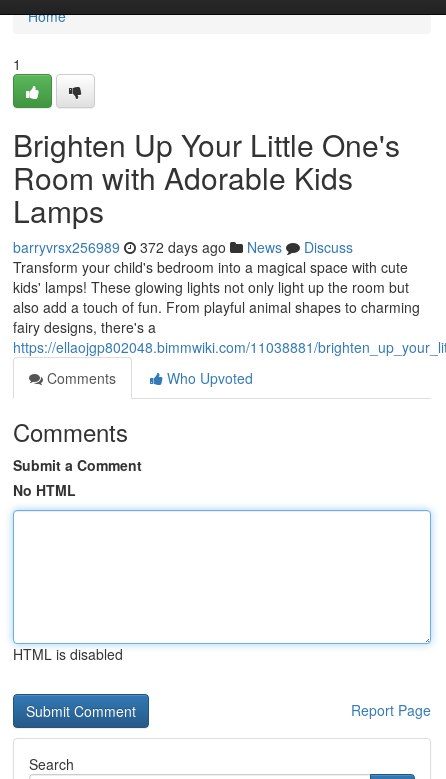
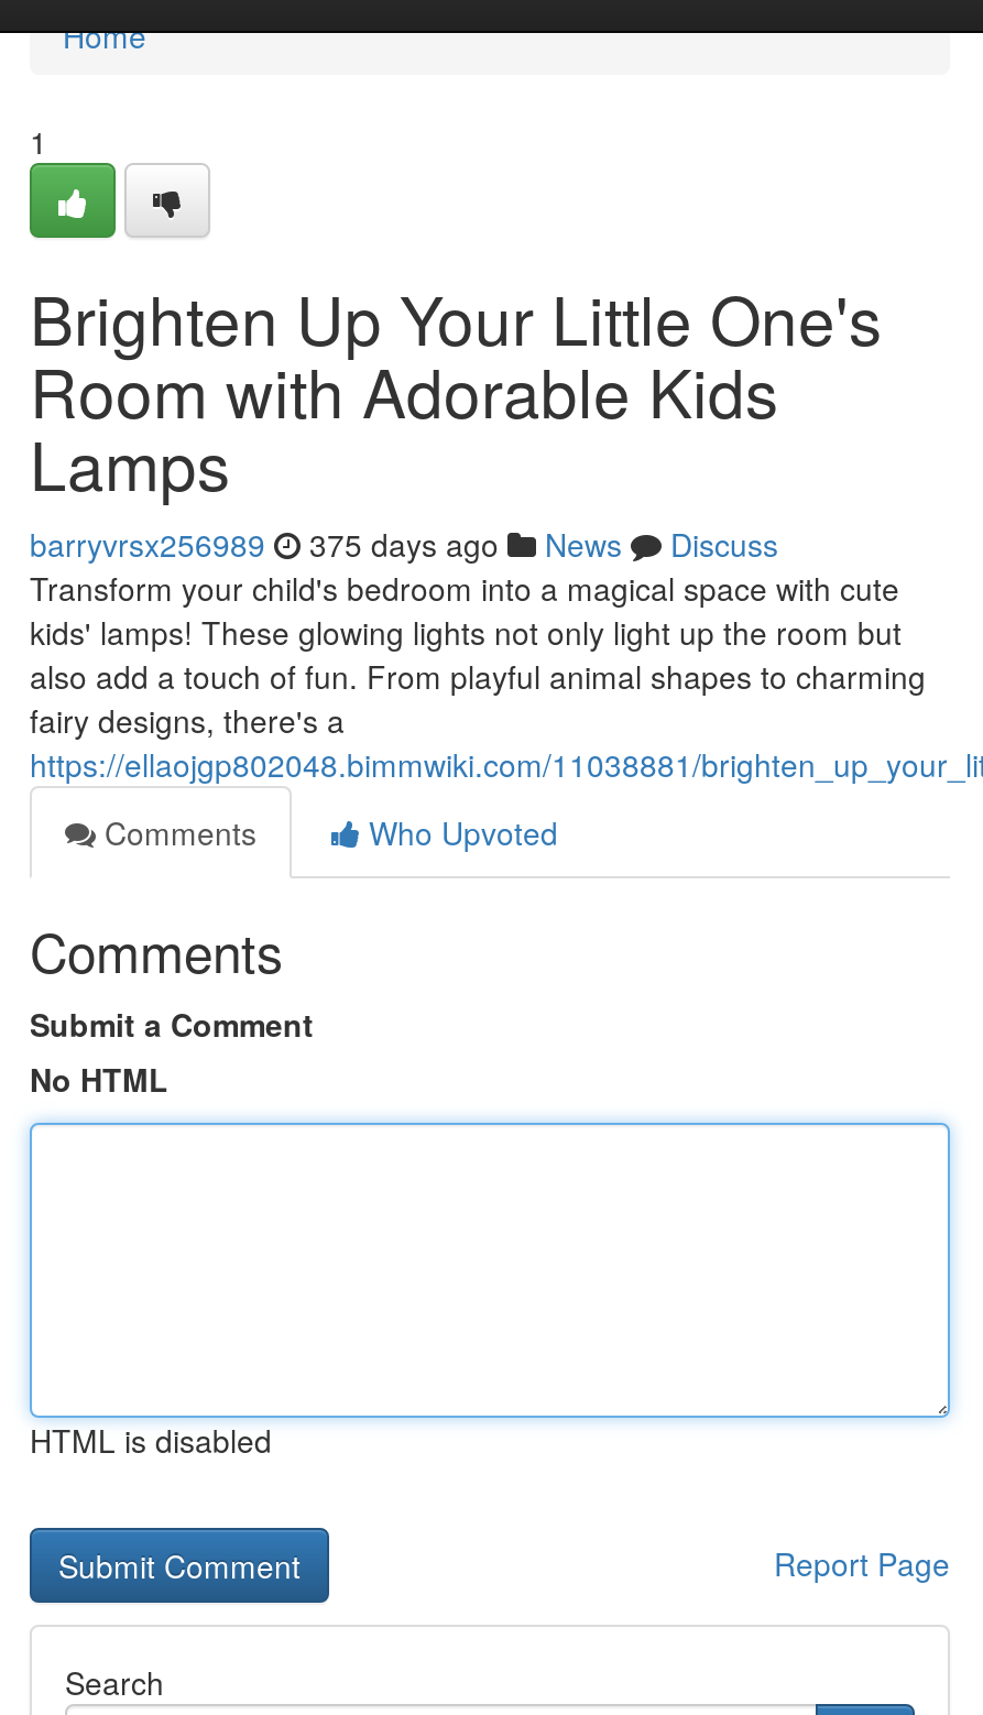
[13,237,353,257] barryvrsx256989 372 days ago News Discuss -> [30,522,778,566] barryvrsx256989 375 days ago News Discuss

